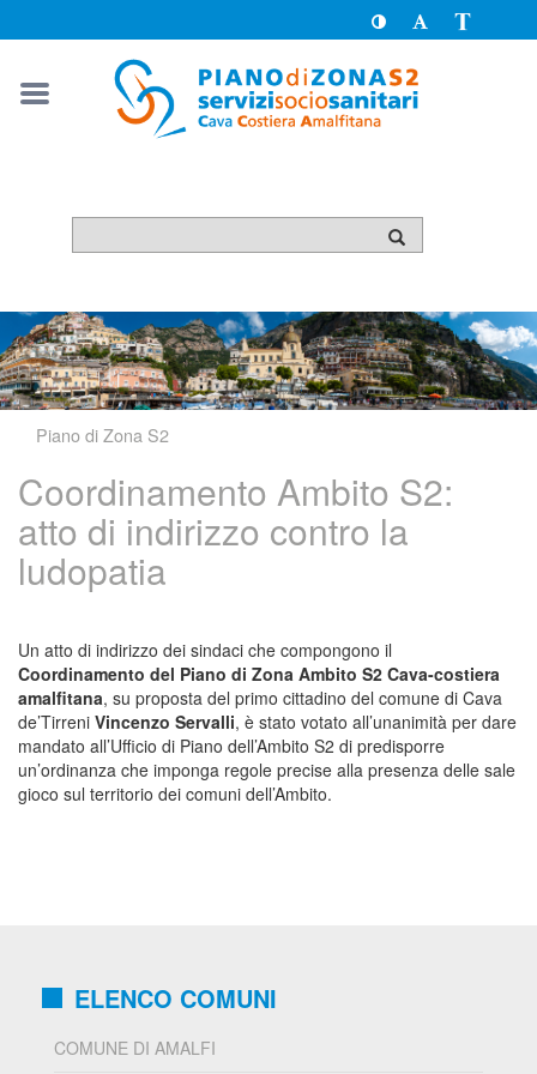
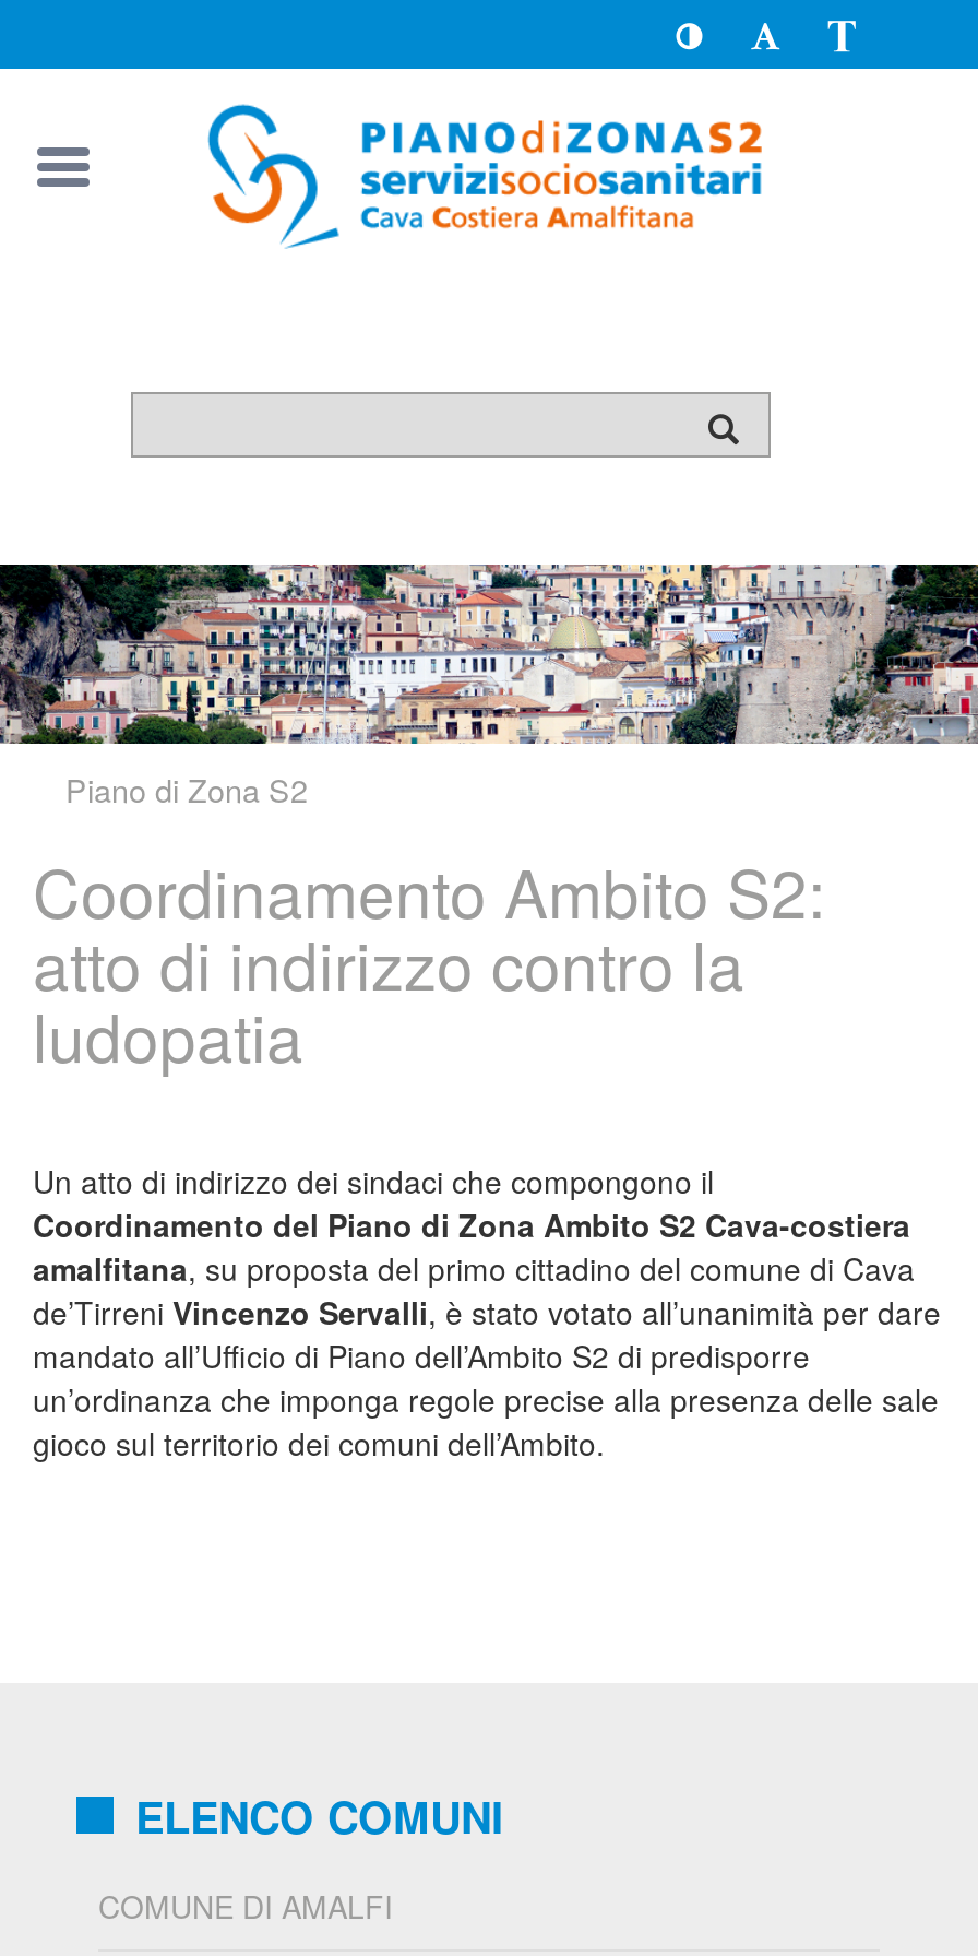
[4,310,533,411] [image] -> [7,562,971,746] [image]

